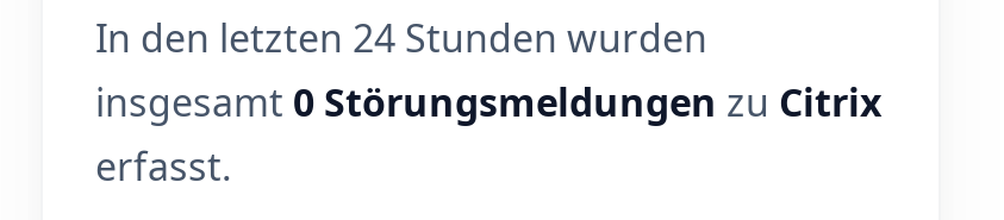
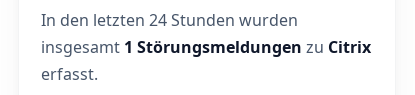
[95,76,881,128] insgesamt 0 Störungsmeldungen zu Citrix -> [41,36,371,58] insgesamt 1 Störungsmeldungen zu Citrix

